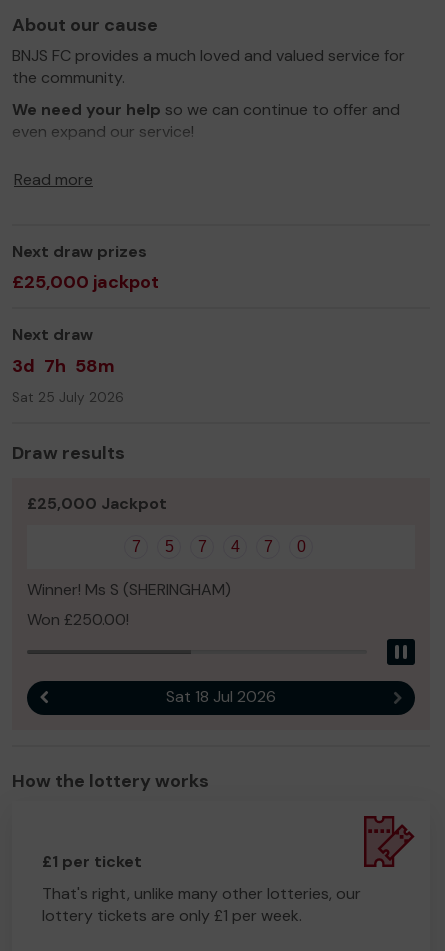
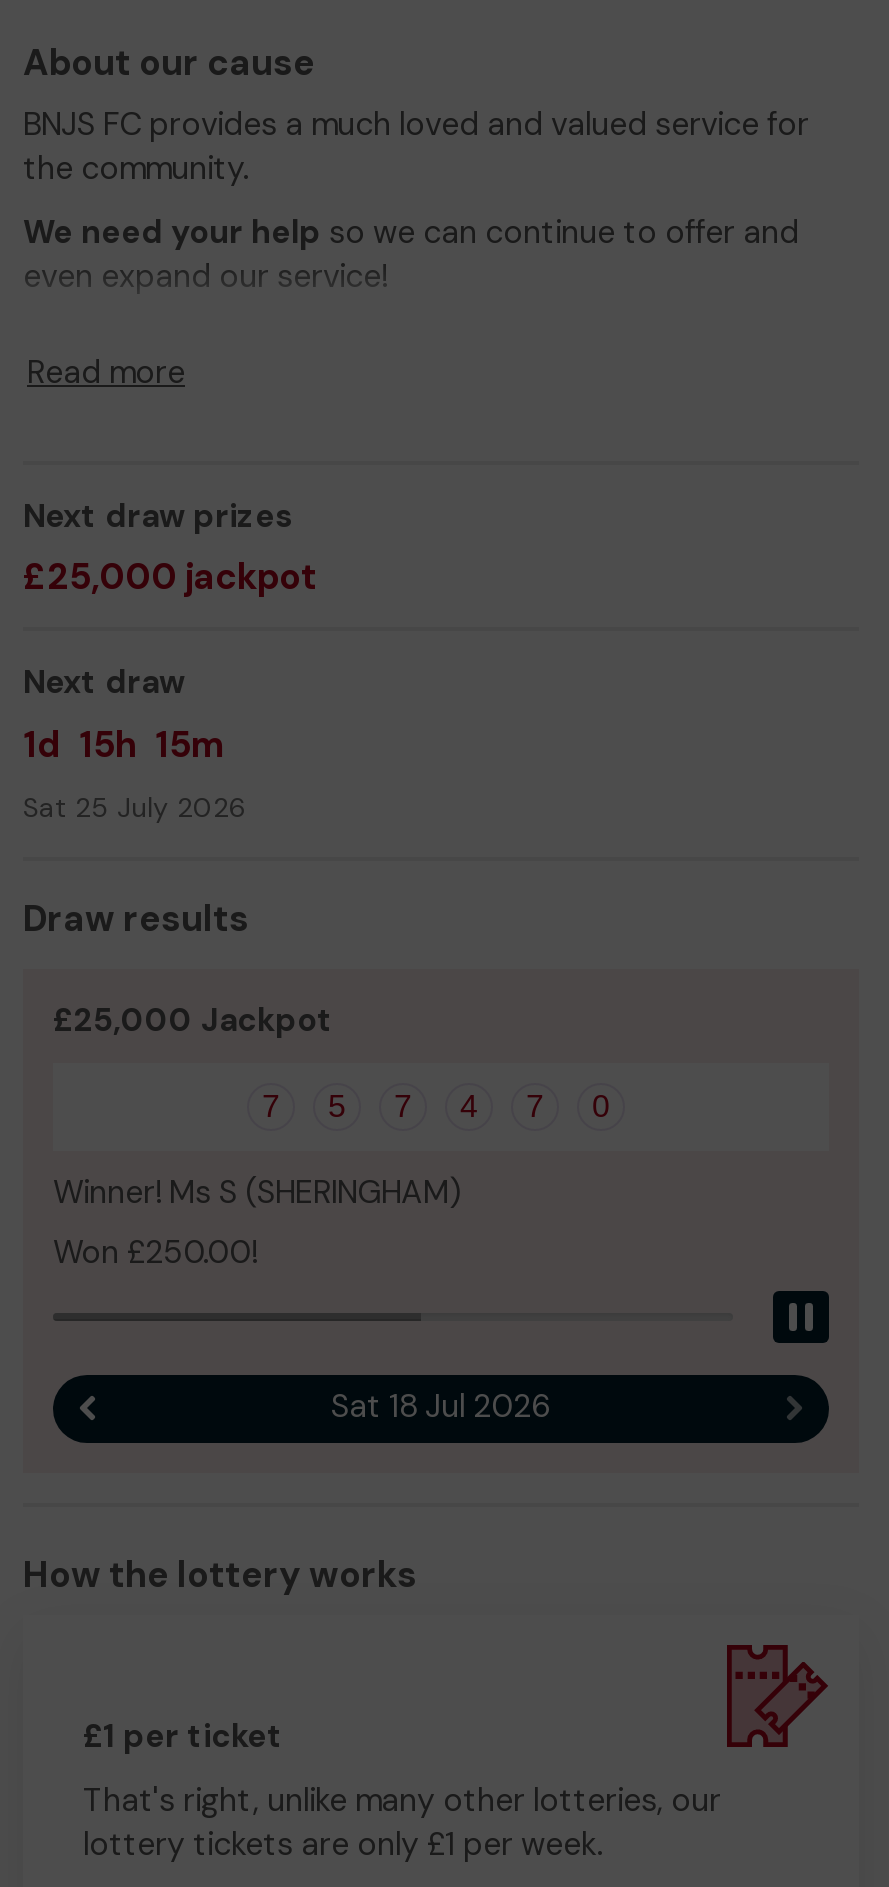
[12,353,115,377] 3d 7h 58m -> [23,720,225,768] 1d 15h 15m

